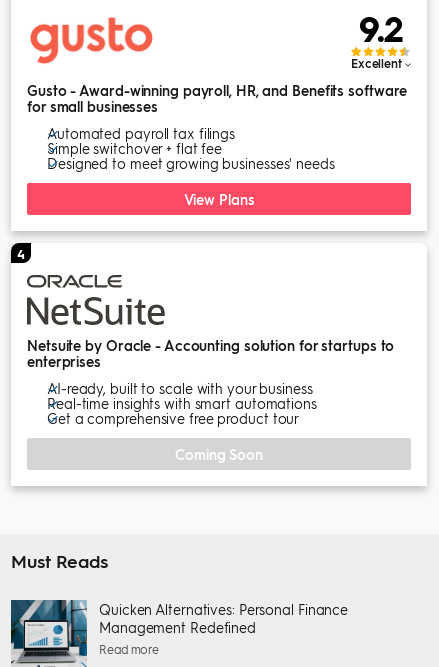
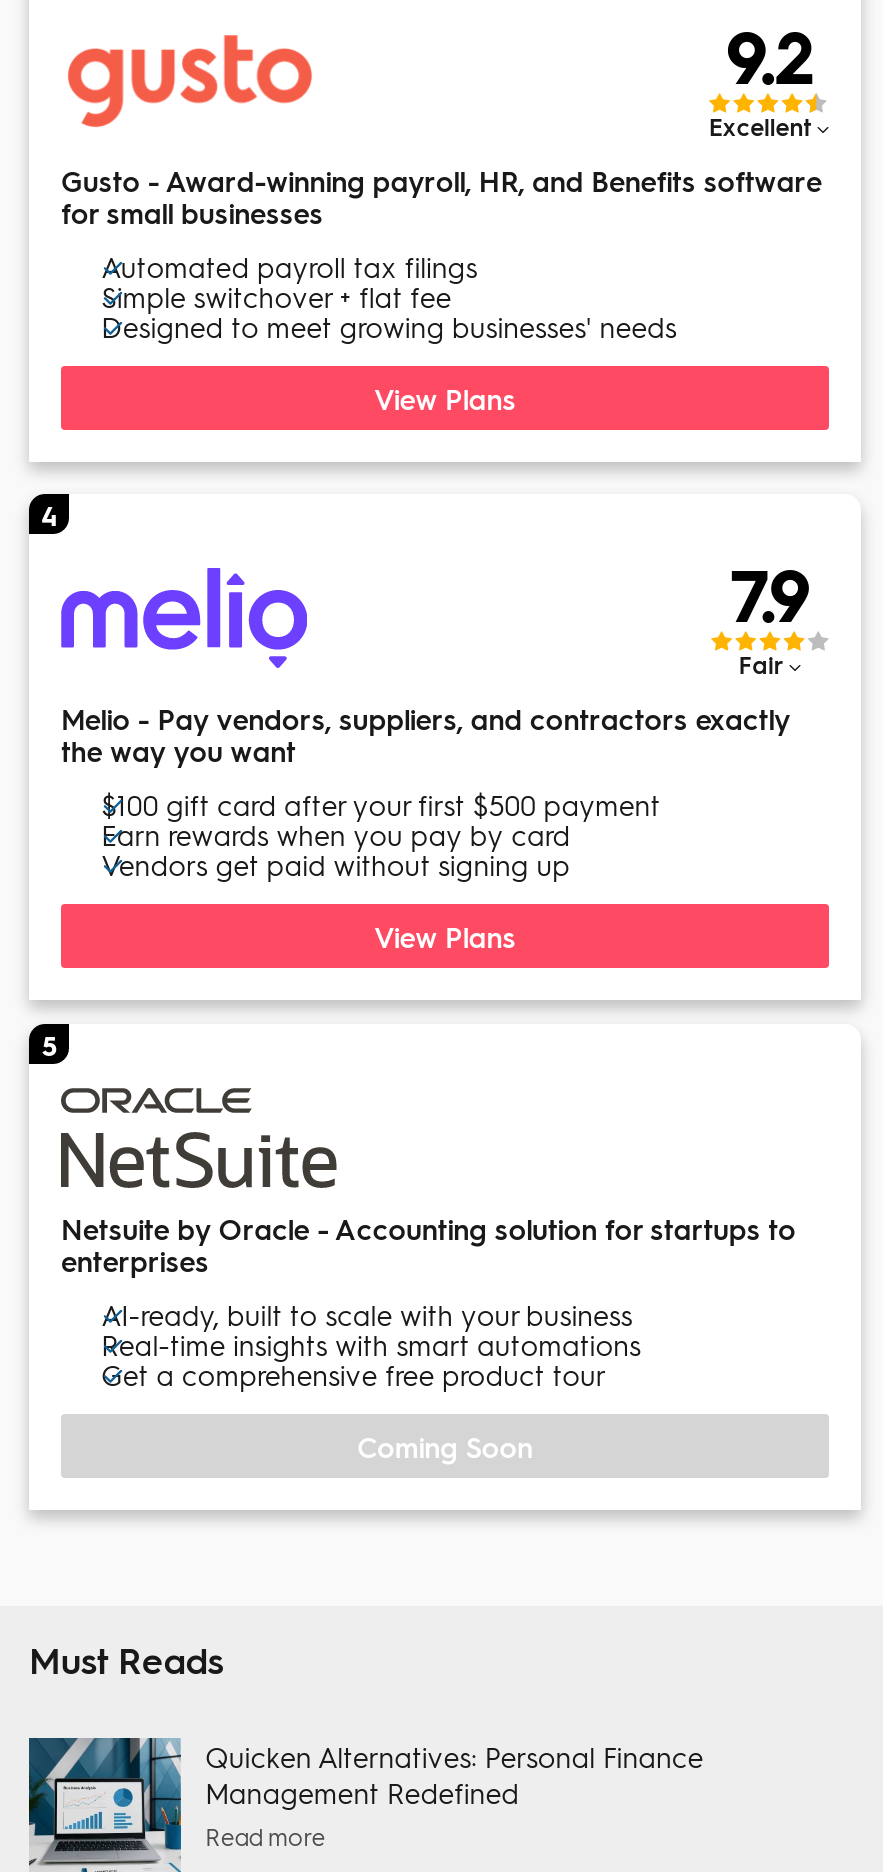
none -> [42,546,810,1061] [image] | 7.9 | Fair | Melio - Pay vendors, suppliers, and contractors exactly | the way you want | $100 gift card after your first $500 payment | Earn rewards when you pay by card | Vendors get paid without signing up | View Plans | 5

